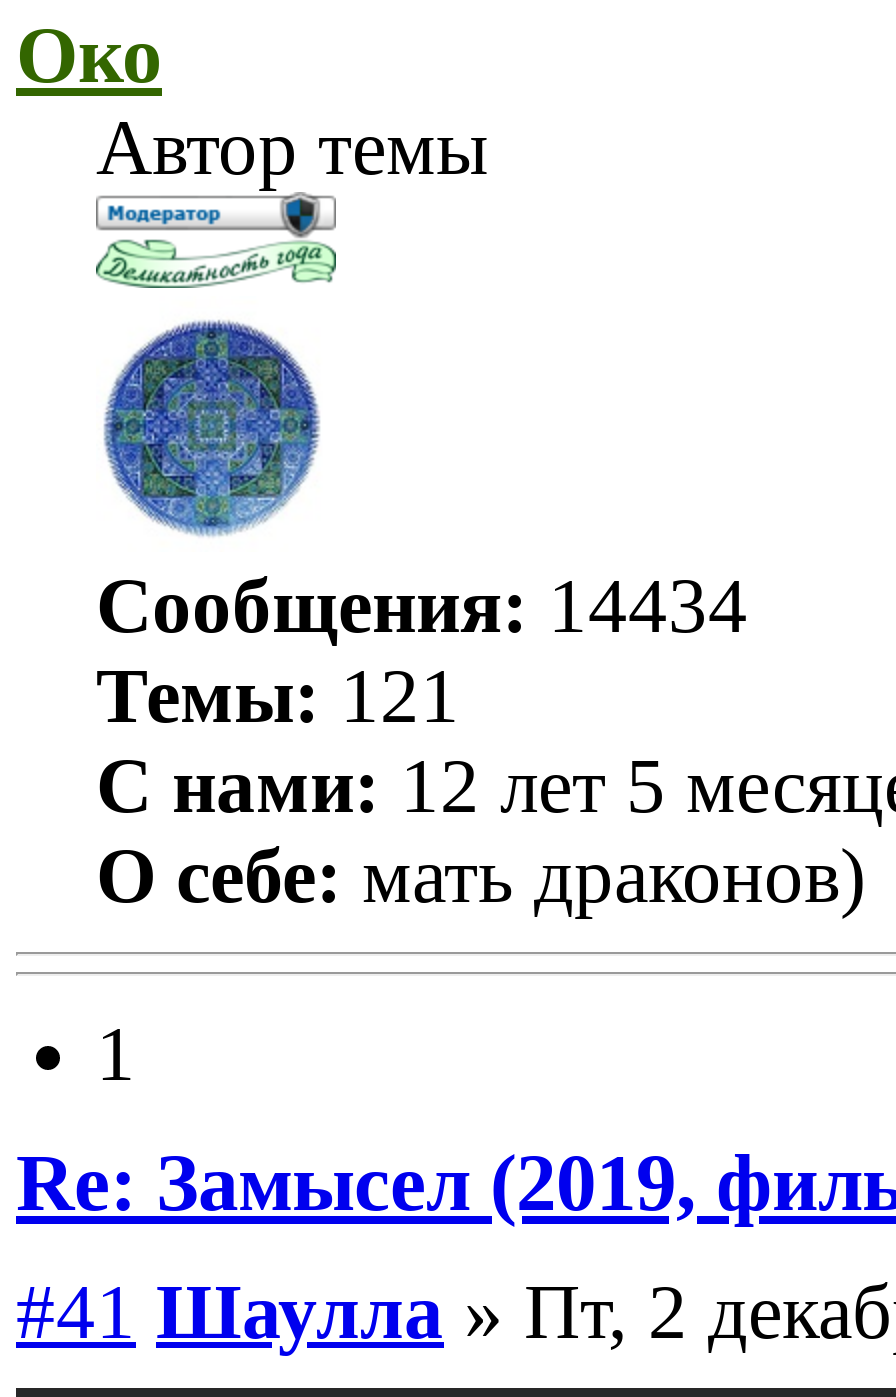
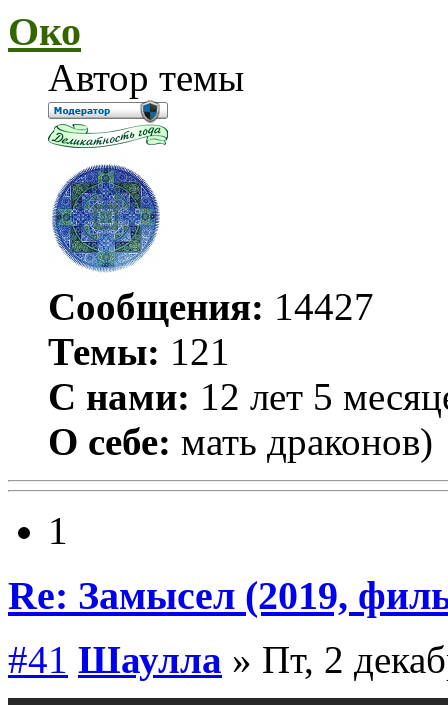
[96,562,748,648] Сообщения: 14434 -> [48,285,374,328] Сообщения: 14427

